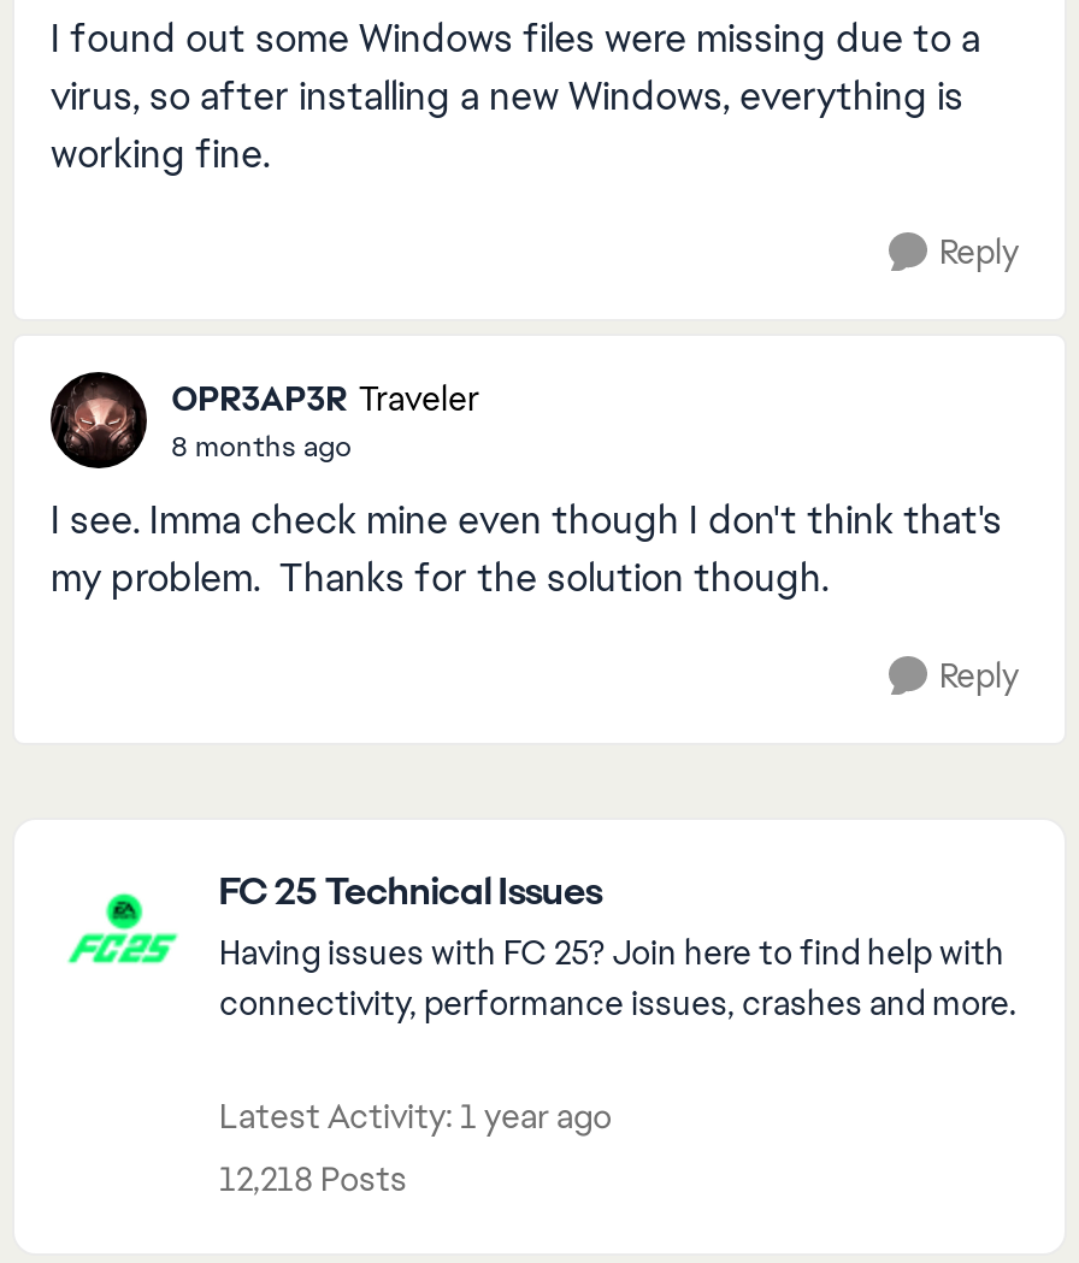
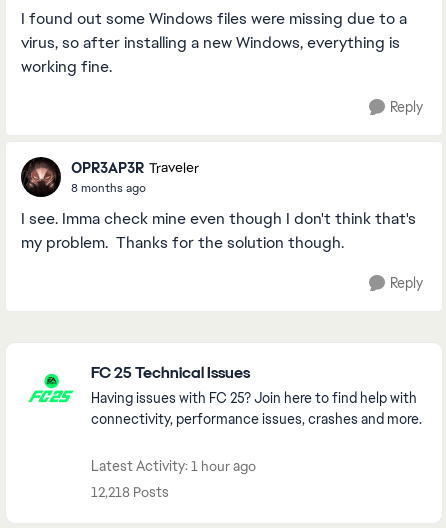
[219,1094,612,1138] Latest Activity: 1 year ago -> [91,457,256,475] Latest Activity: 1 hour ago

